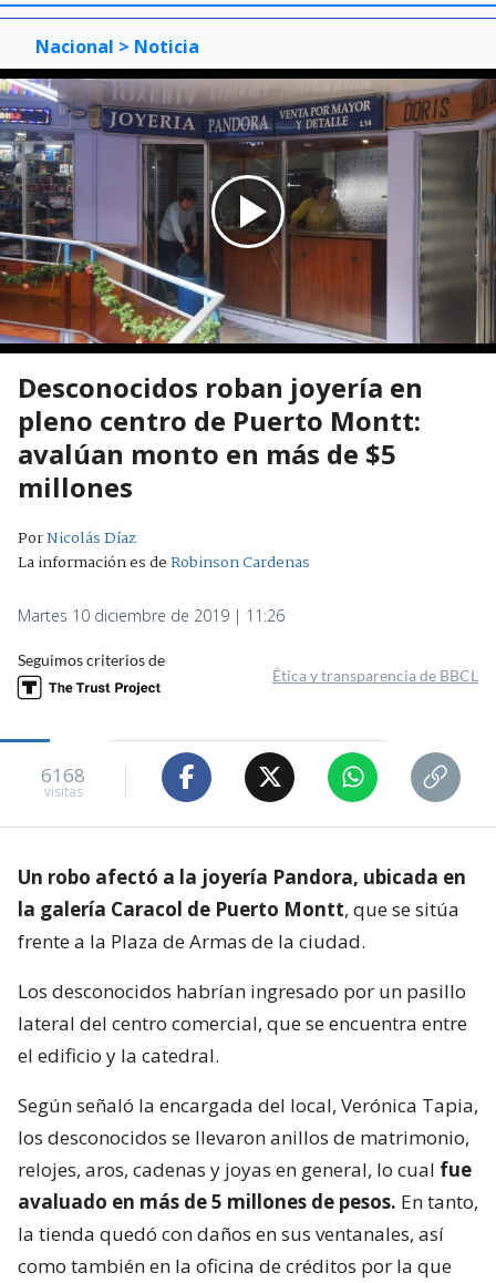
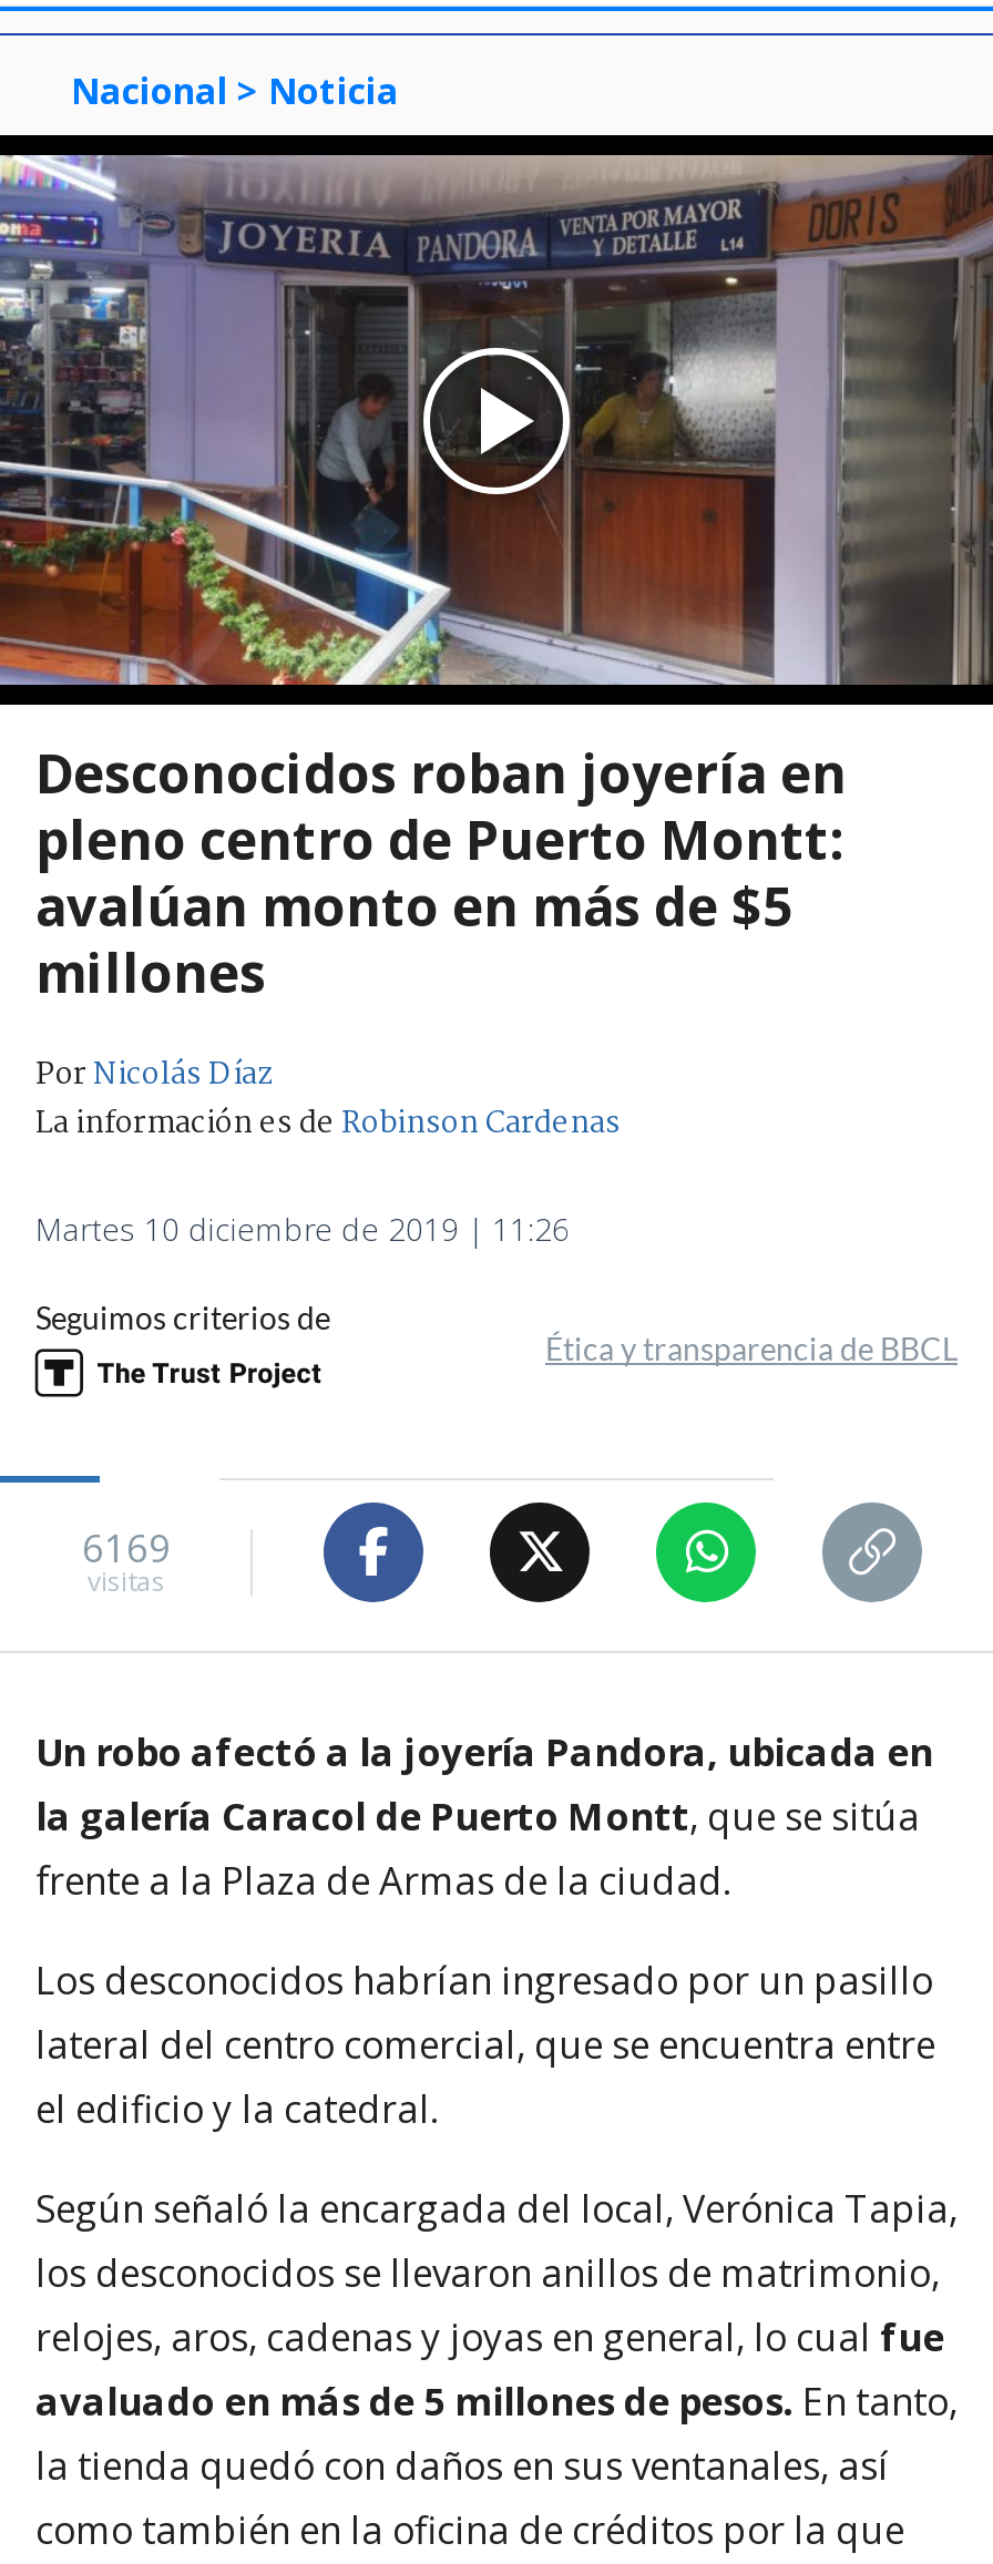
[41,763,85,788] 6168 -> [82,1523,171,1574] 6169

